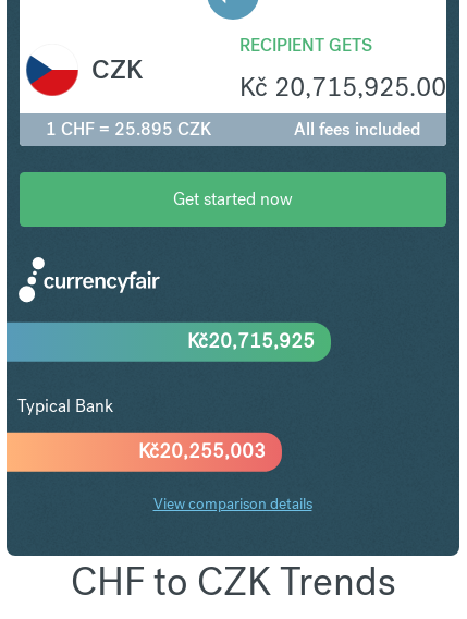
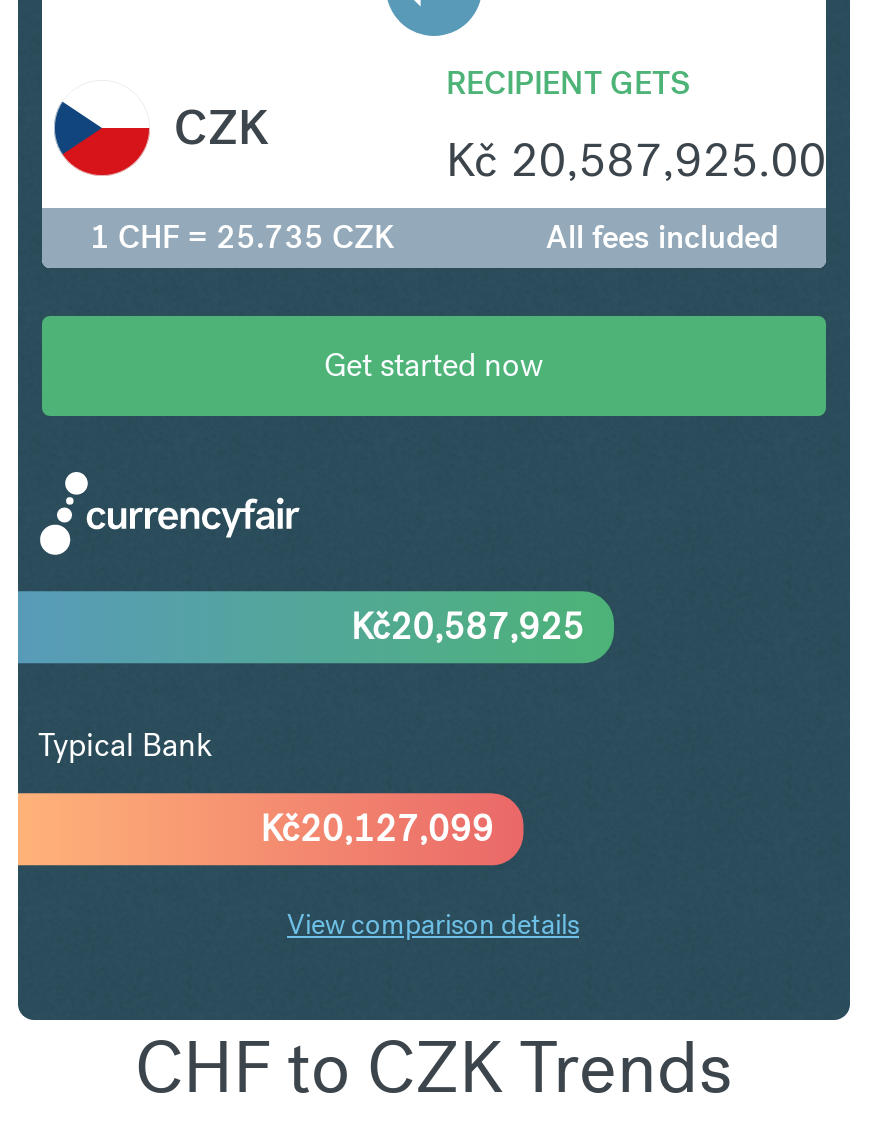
[239,69,446,103] Kč 20,715,925.00 -> [446,127,826,189] Kč 20,587,925.00
[46,117,211,140] 1 CHF = 25.895 CZK -> [90,215,394,257] 1 CHF = 25.735 CZK
[187,328,315,353] Kč20,715,925 -> [351,603,584,649] Kč20,587,925
[138,438,266,463] Kč20,255,003 -> [260,805,494,851] Kč20,127,099

